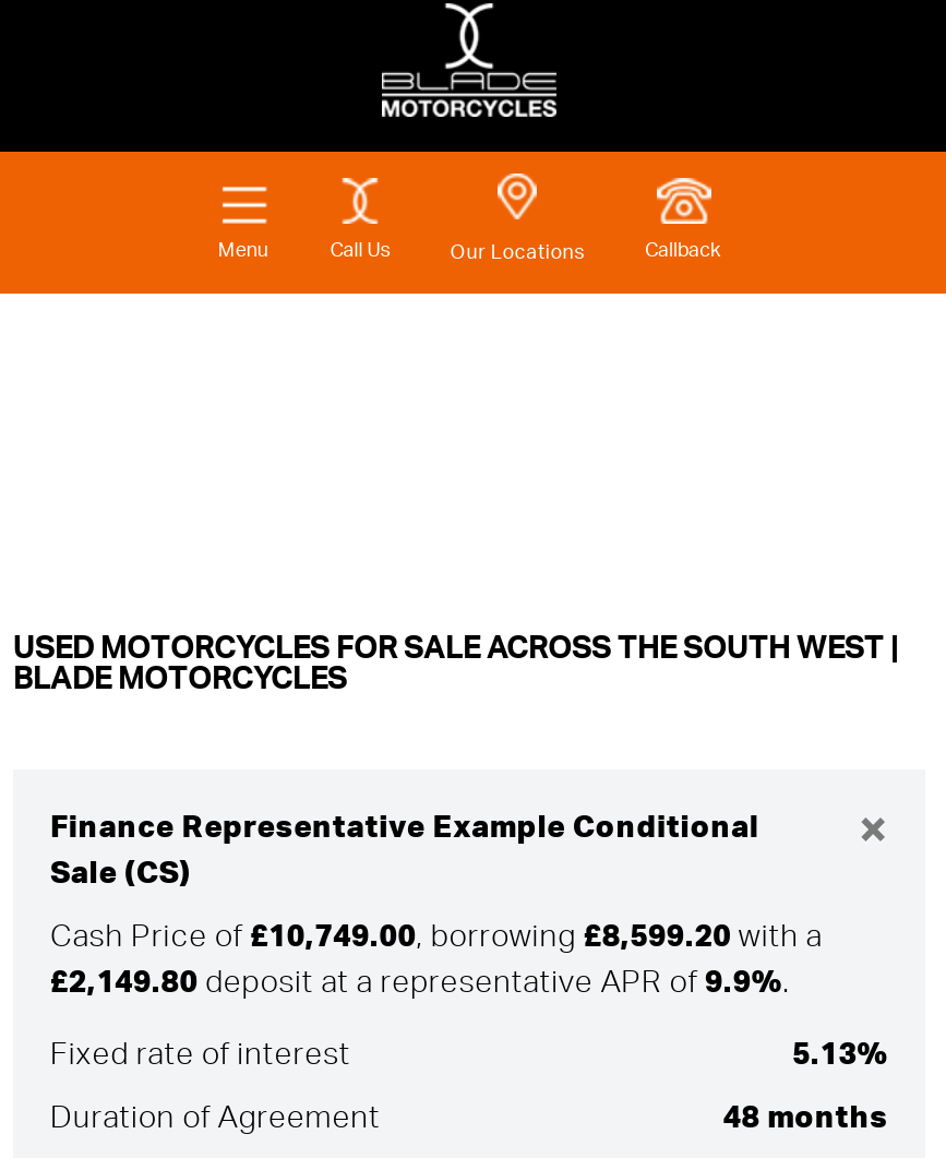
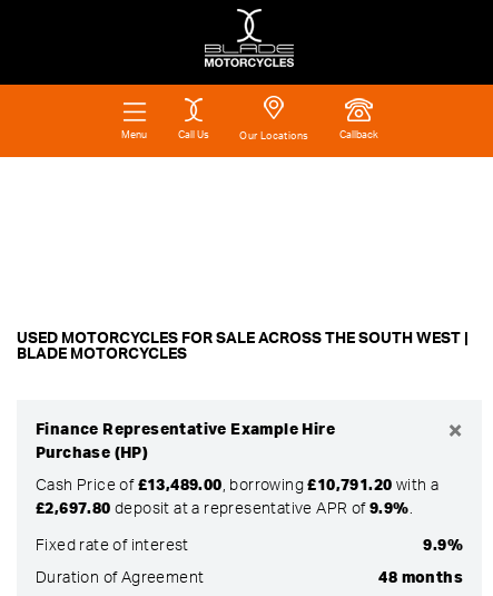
[50,813,759,844] Finance Representative Example Conditional -> [36,422,335,438] Finance Representative Example Hire
[50,859,191,890] Sale (CS) -> [36,446,148,461] Purchase (HP)
[50,922,822,953] Cash Price of £10,749.00, borrowing £8,599.20 with a -> [36,478,439,494] Cash Price of £13,489.00, borrowing £10,791.20 with a
[50,968,790,999] £2,149.80 deposit at a representative APR of 9.9%. -> [36,501,413,517] £2,697.80 deposit at a representative APR of 9.9%.
[792,1040,888,1071] 5.13% -> [423,538,463,554] 9.9%

